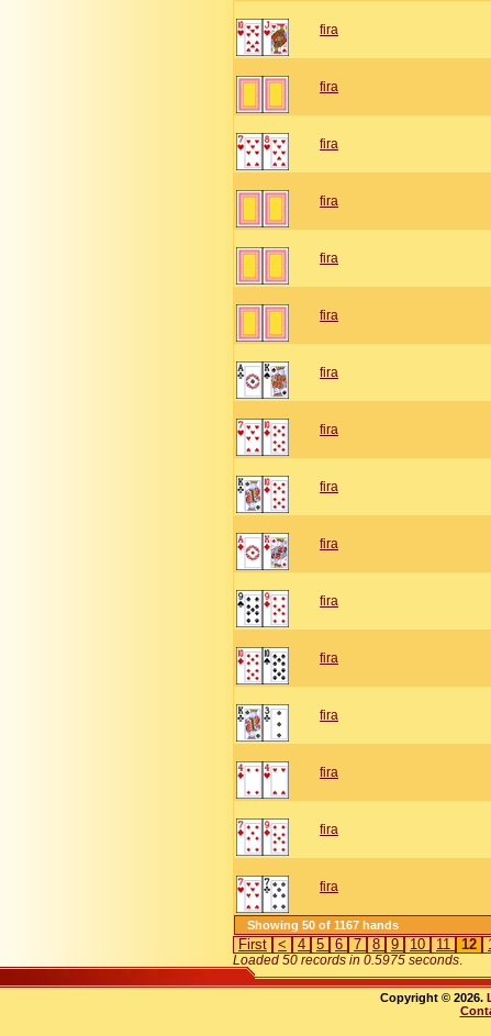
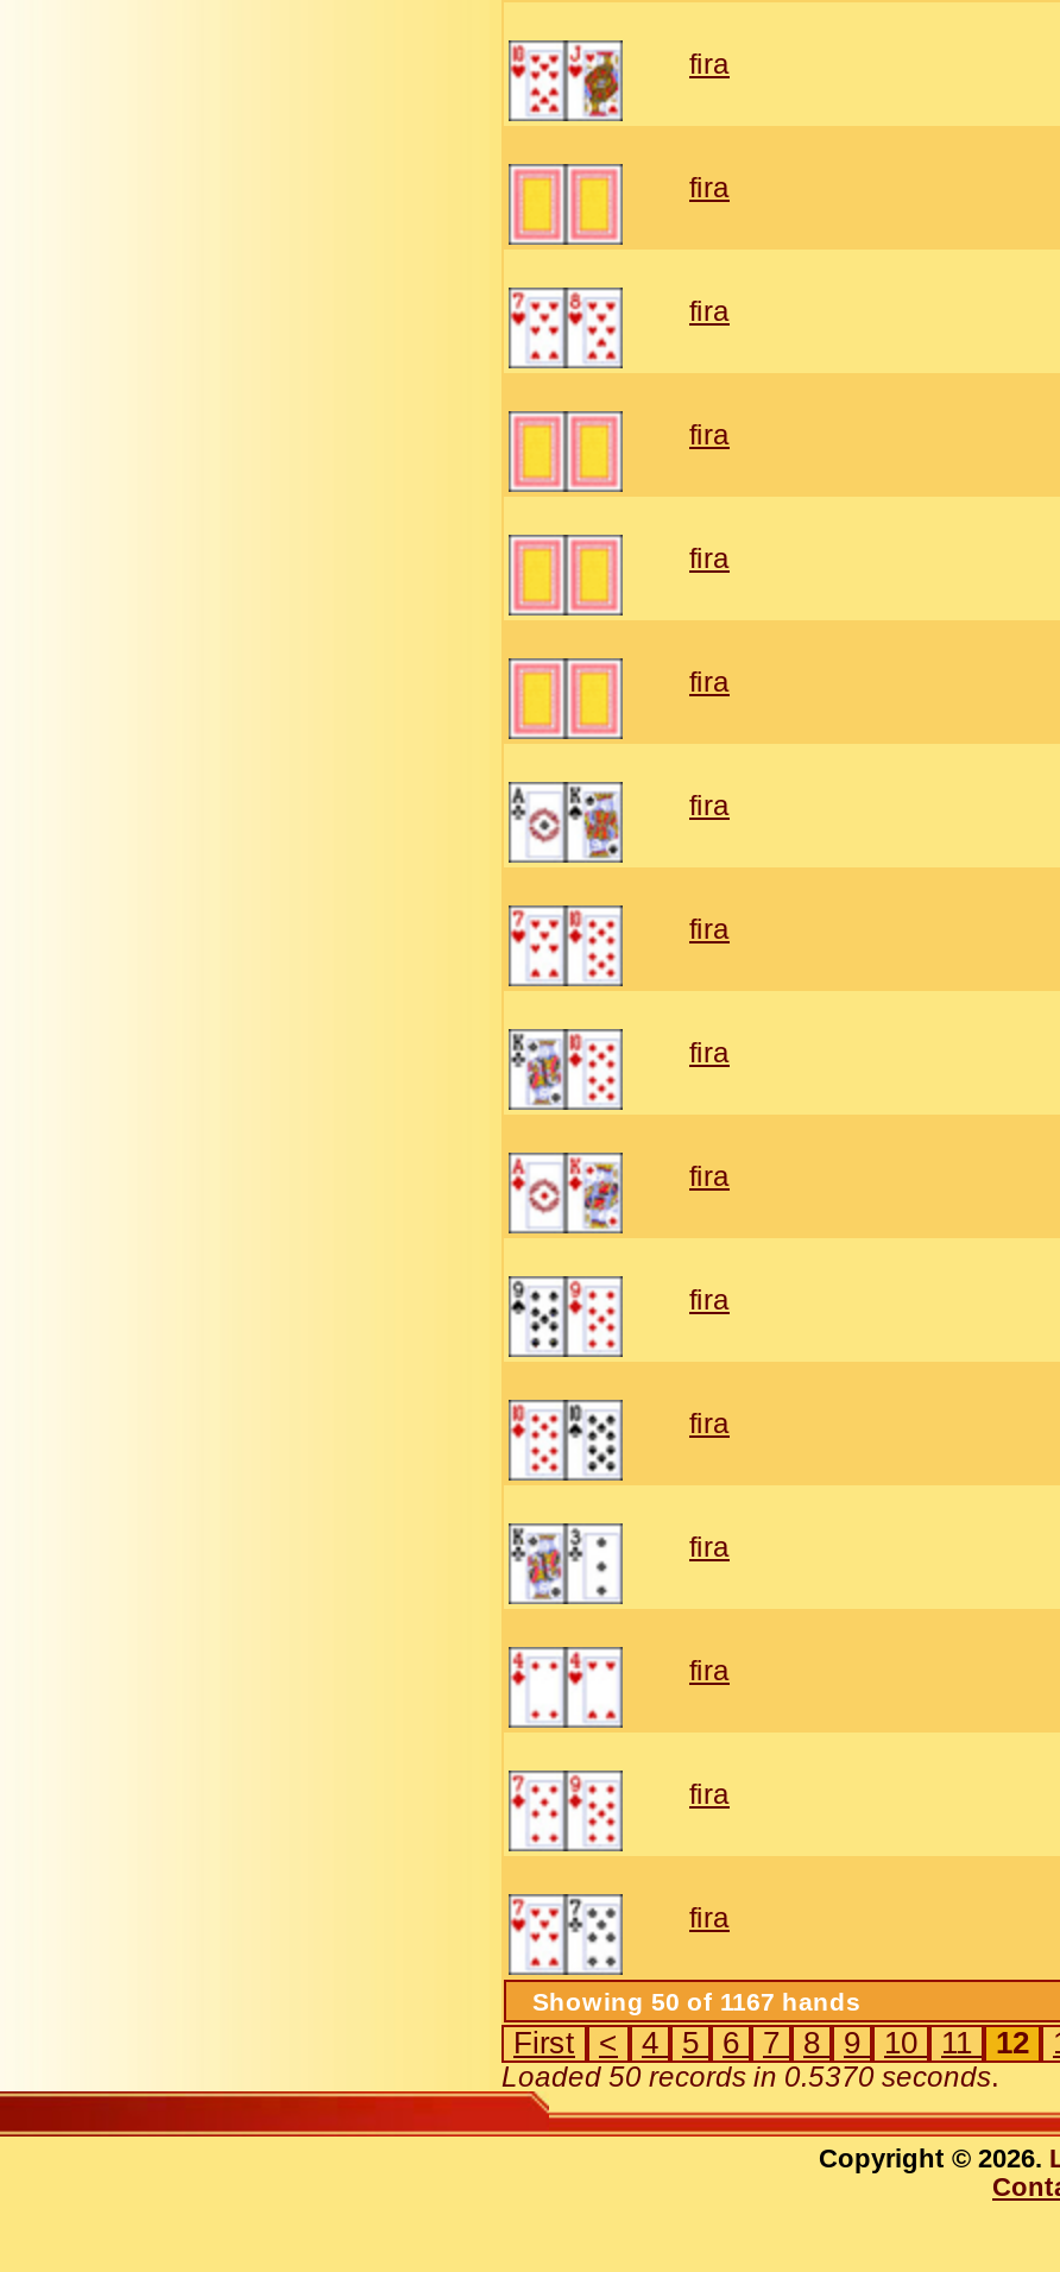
[233,953,462,968] Loaded 50 records in 0.5975 seconds. -> [501,2060,998,2094] Loaded 50 records in 0.5370 seconds.

